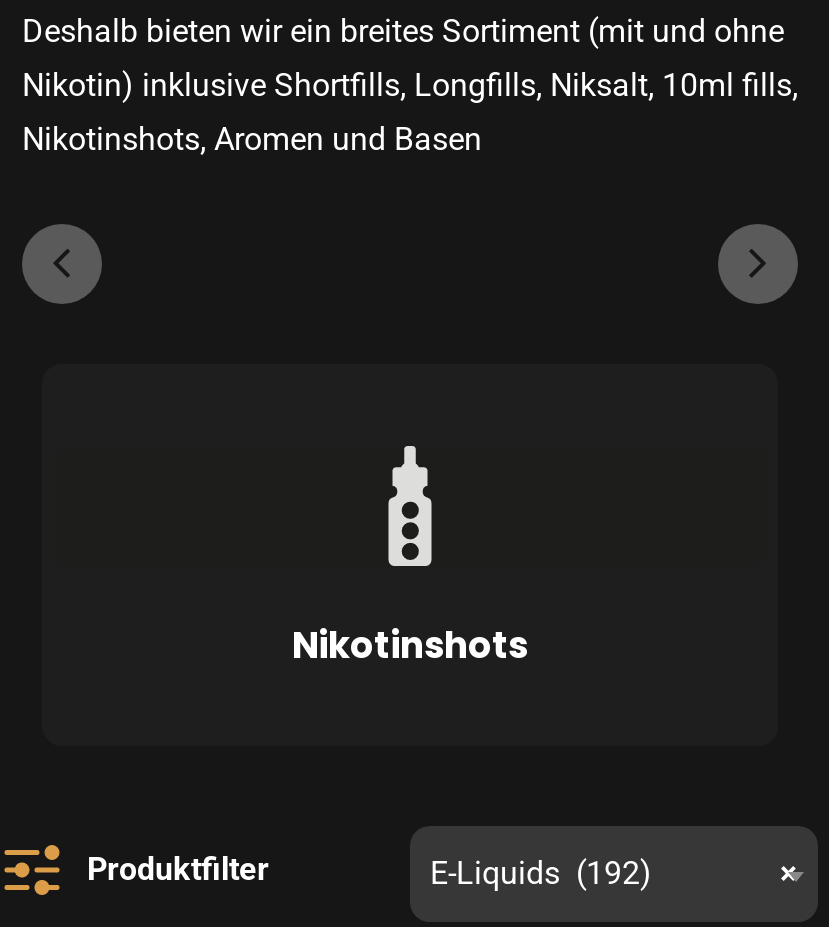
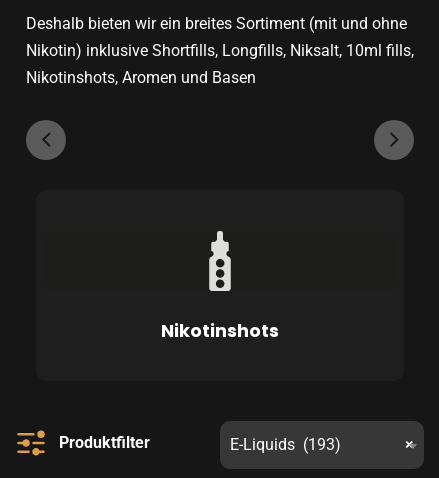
[430,853,652,891] E-Liquids (192) -> [230,434,341,453] E-Liquids (193)

